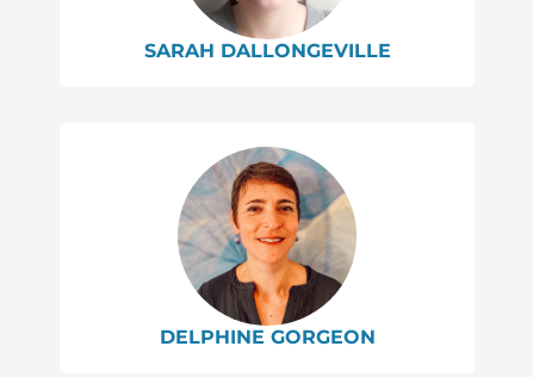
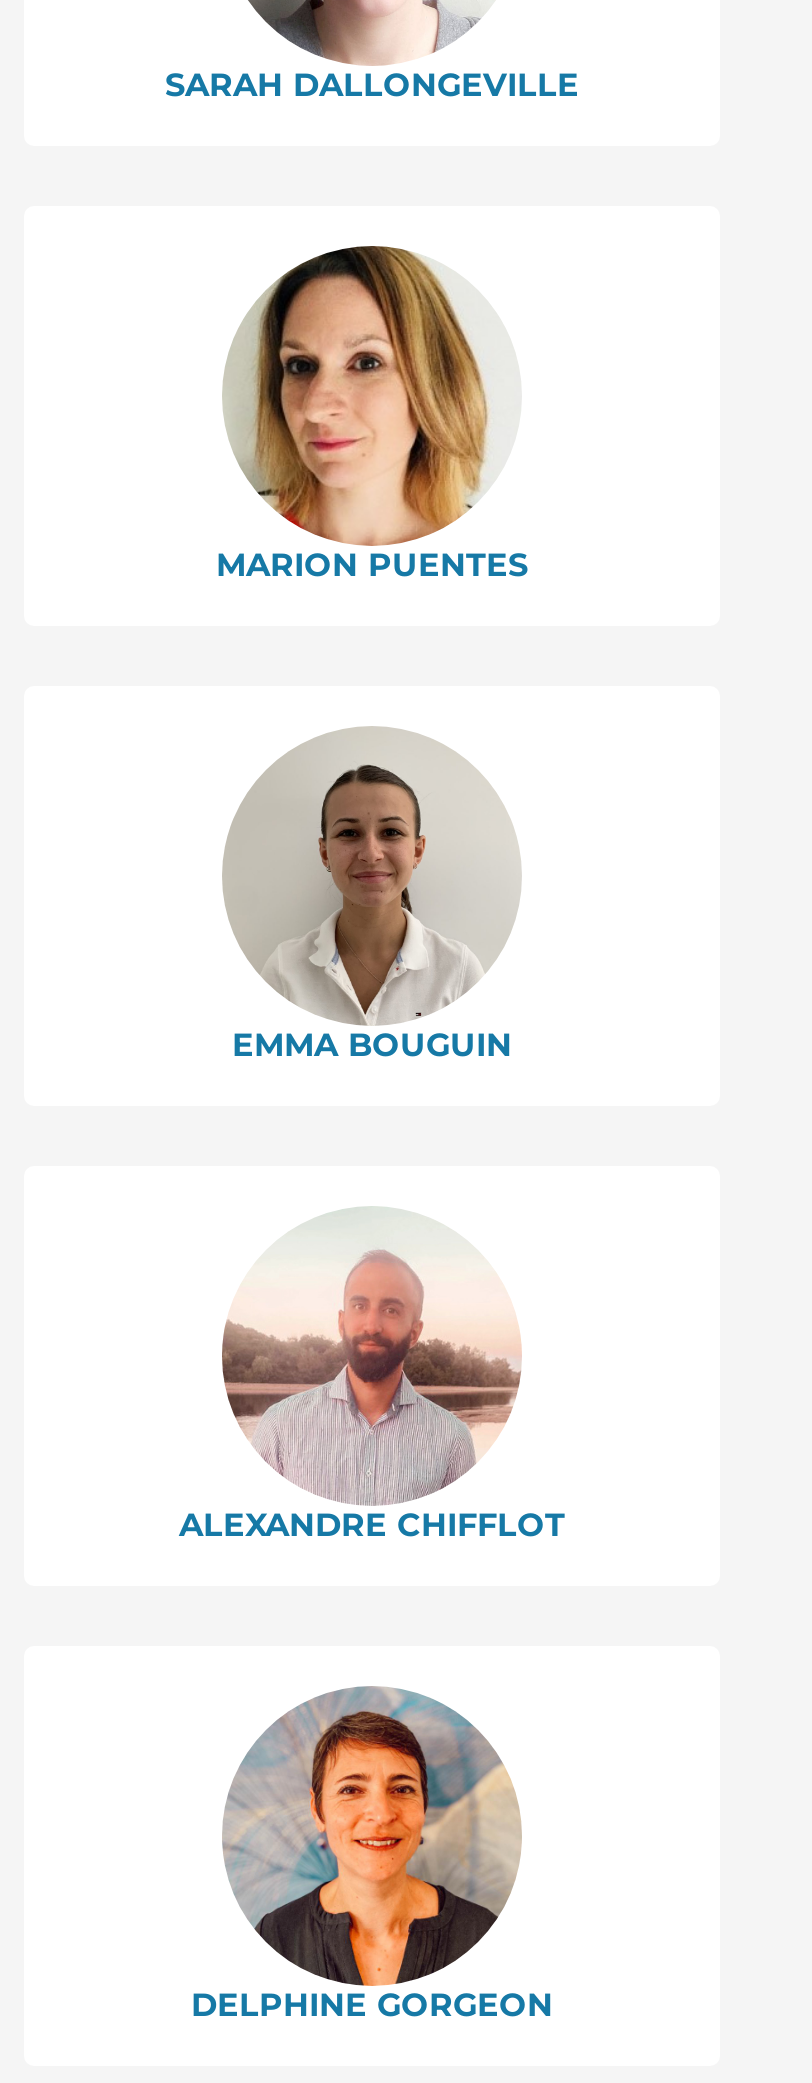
none -> [179,1248,565,1544] [image] | ALEXANDRE CHIFFLOT
none -> [216,246,528,584] [image] | MARION PUENTES
none -> [222,726,520,1064] [image] | EMMA BOUGUIN

